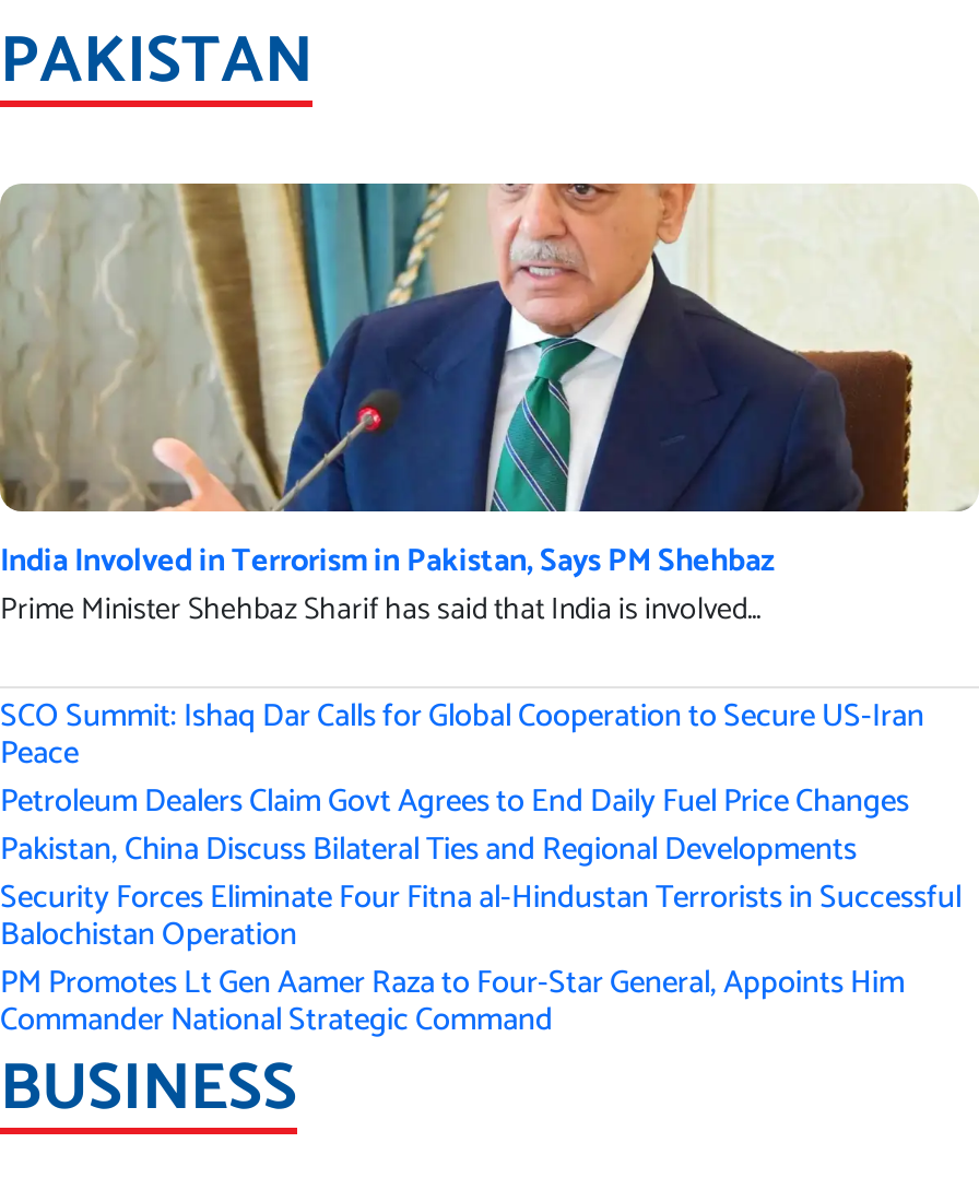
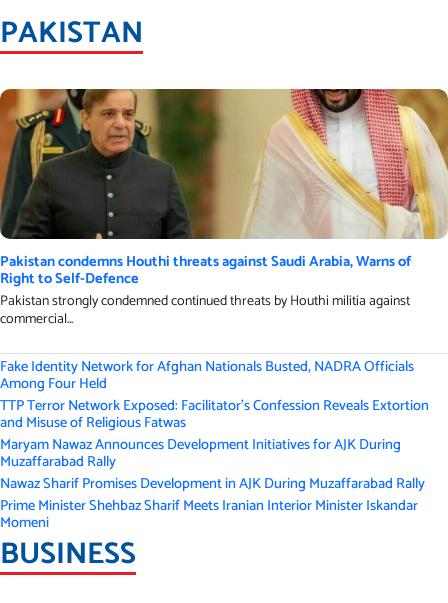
[0,180,972,636] [image] | India Involved in Terrorism in Pakistan, Says PM Shehbaz | Prime Minister Shehbaz Sharif has said that India is involved... -> [0,88,445,330] [image] | Pakistan condemns Houthi threats against Saudi Arabia, Warns of | Right to Self-Defence | Pakistan strongly condemned continued threats by Houthi militia against | commercial...
[0,690,962,1046] SCO Summit: Ishaq Dar Calls for Global Cooperation to Secure US-Iran | Peace | Petroleum Dealers Claim Govt Agrees to End Daily Fuel Price Changes | Pakistan, China Discuss Bilateral Ties and Regional Developments | Security Forces Eliminate Four Fitna al-Hindustan Terrorists in Successful | Balochistan Operation | PM Promotes Lt Gen Aamer Raza to Four-Star General, Appoints Him | Commander National Strategic Command -> [0,355,429,535] Fake Identity Network for Afghan Nationals Busted, NADRA Officials | Among Four Held | TTP Terror Network Exposed: Facilitator’s Confession Reveals Extortion | and Misuse of Religious Fatwas | Maryam Nawaz Announces Development Initiatives for AJK During | Muzaffarabad Rally | Nawaz Sharif Promises Development in AJK During Muzaffarabad Rally | Prime Minister Shehbaz Sharif Meets Iranian Interior Minister Iskandar | Momeni

